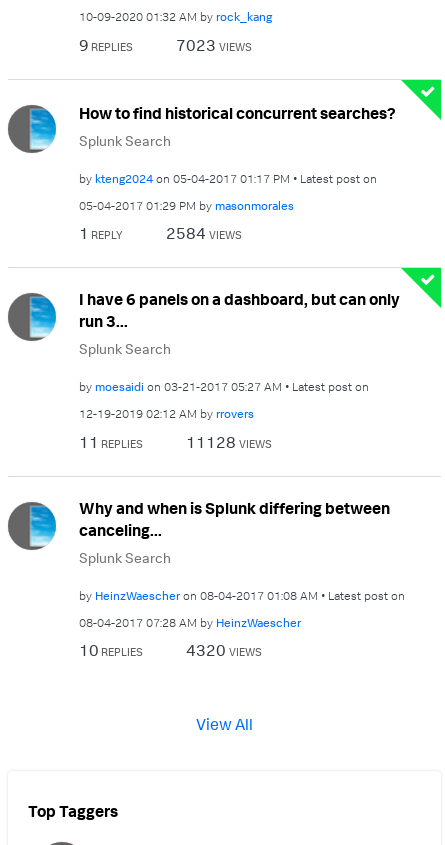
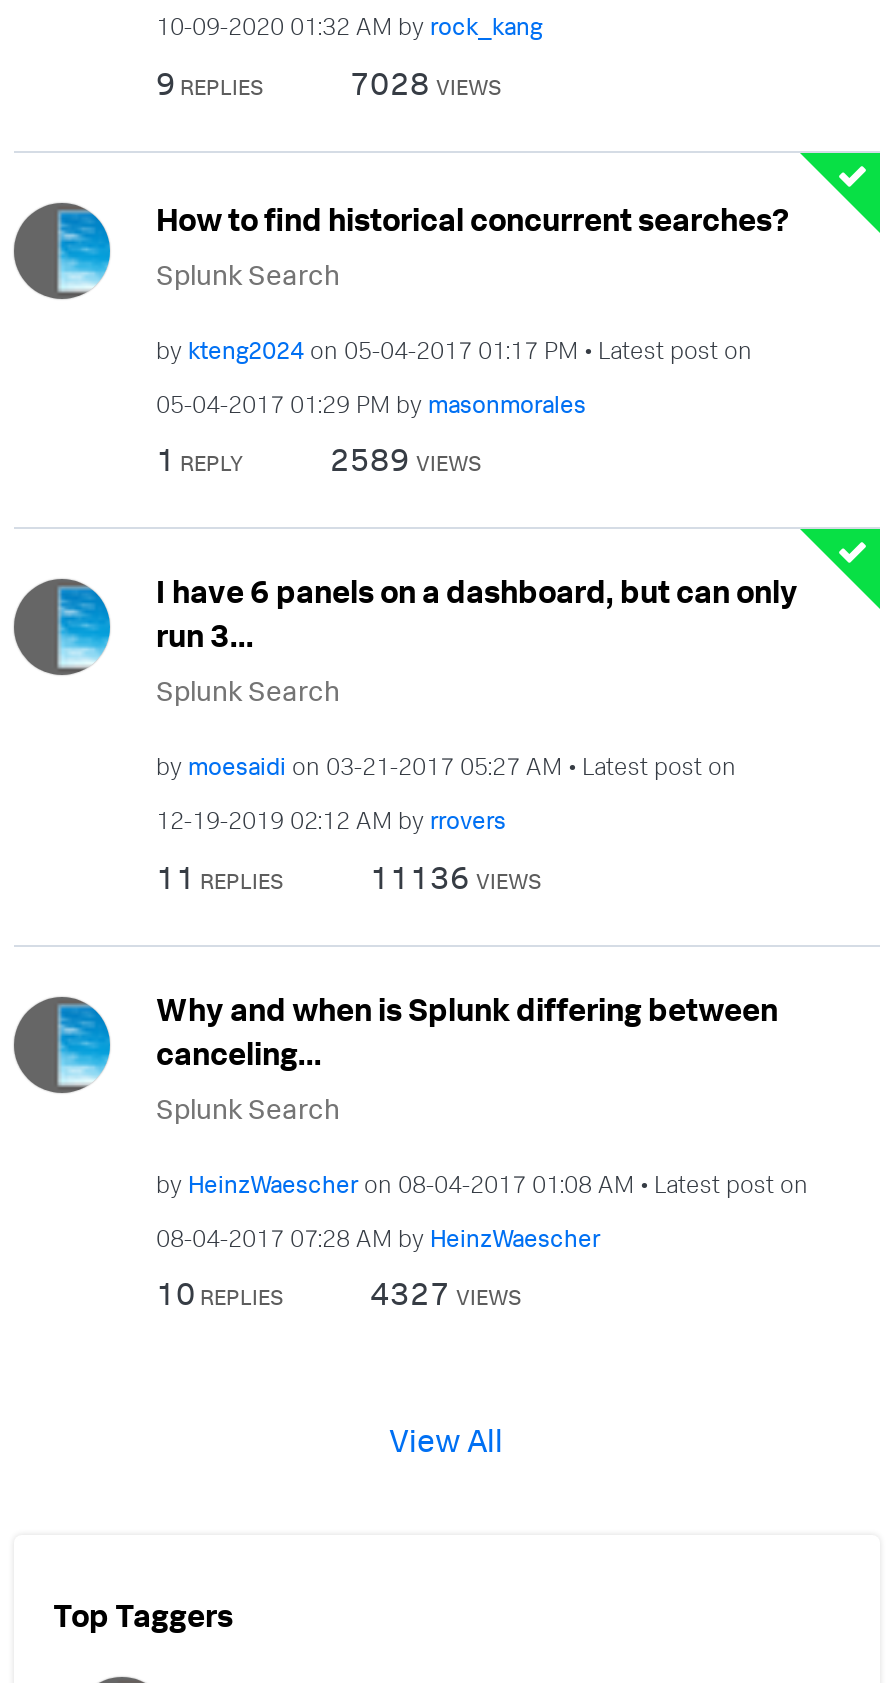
[176,34,252,54] 7023 VIEWS -> [350,62,502,102] 7028 VIEWS
[166,223,242,243] 2584 VIEWS -> [330,439,482,479] 2589 VIEWS
[186,431,272,451] 11128 VIEWS -> [370,856,542,896] 11136 VIEWS
[186,640,262,660] 4320 VIEWS -> [370,1273,522,1313] 4327 VIEWS

